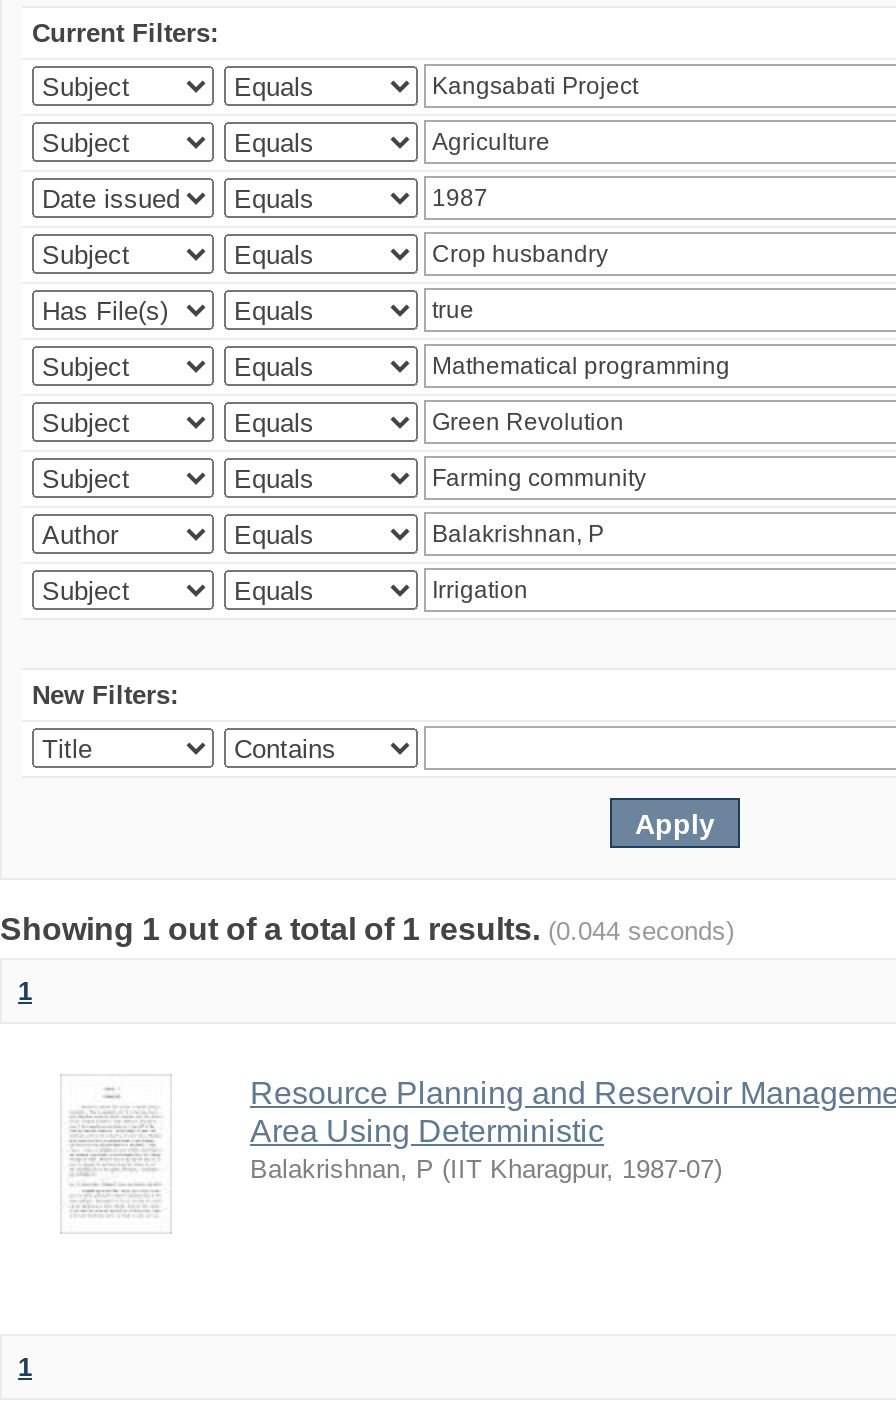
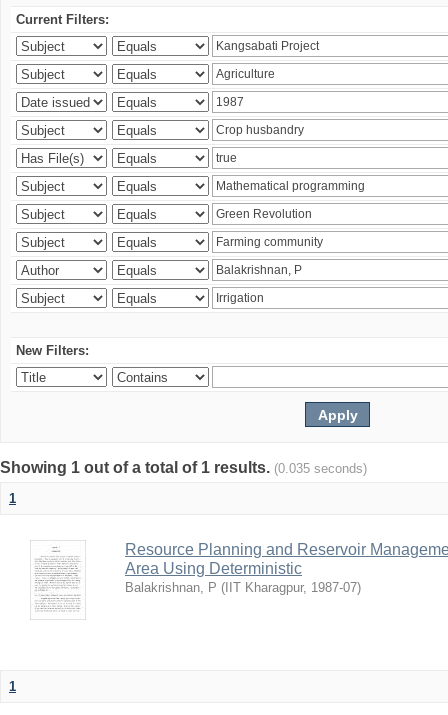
[0,912,734,946] Showing 1 out of a total of 1 results. (0.044 seconds) -> [0,459,367,476] Showing 1 out of a total of 1 results. (0.035 seconds)

